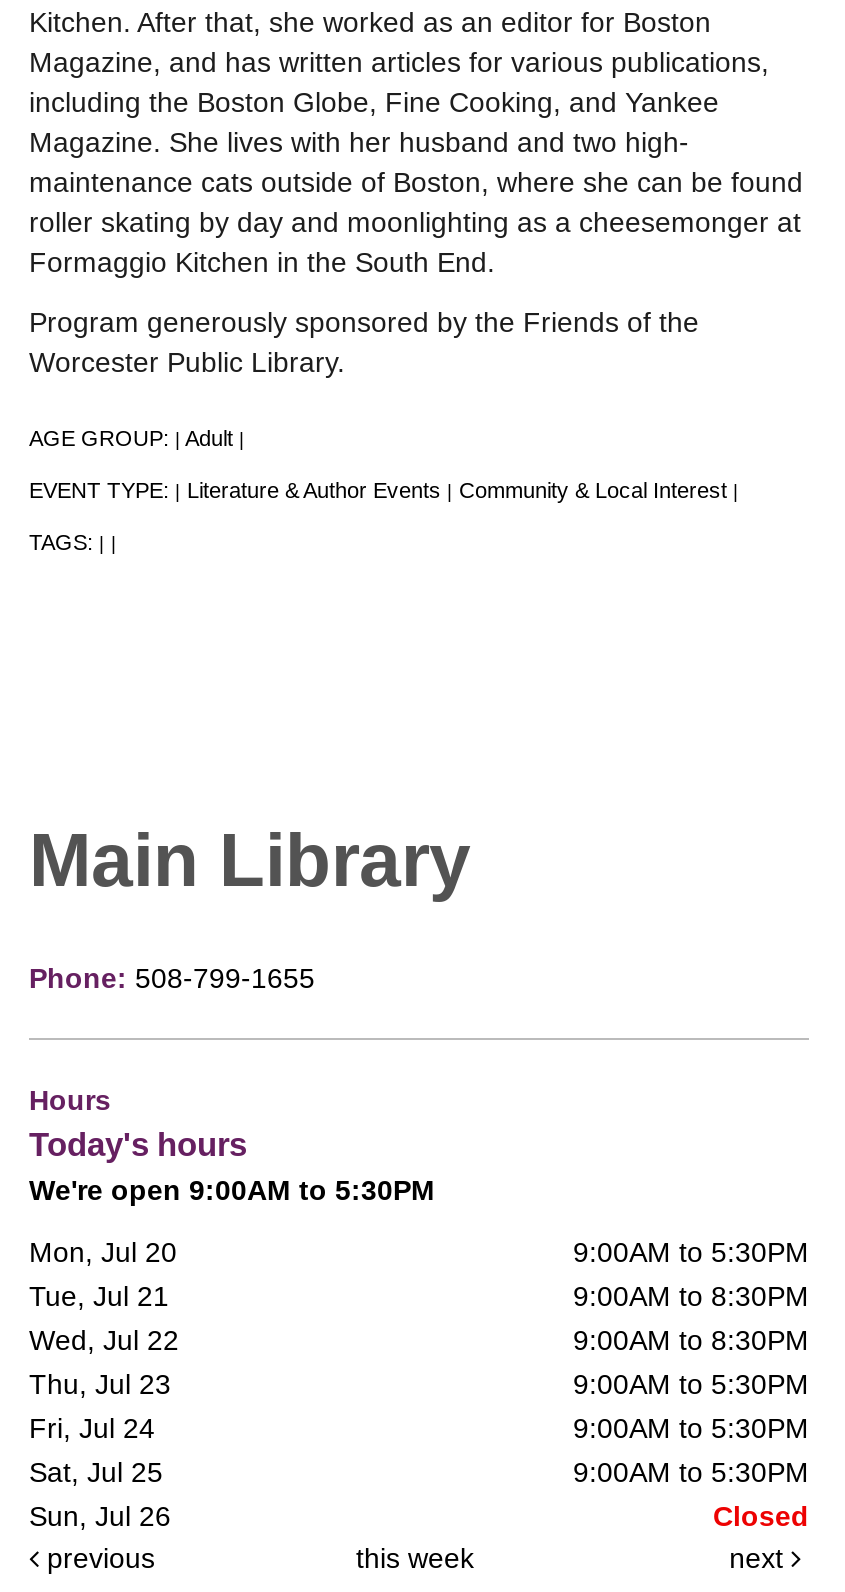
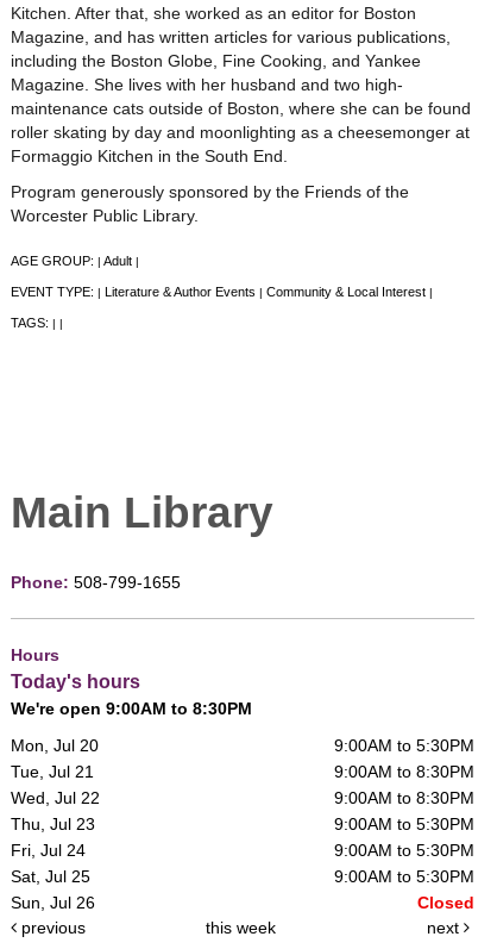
[29,1174,435,1206] We're open 9:00AM to 5:30PM -> [11,699,252,718] We're open 9:00AM to 8:30PM

